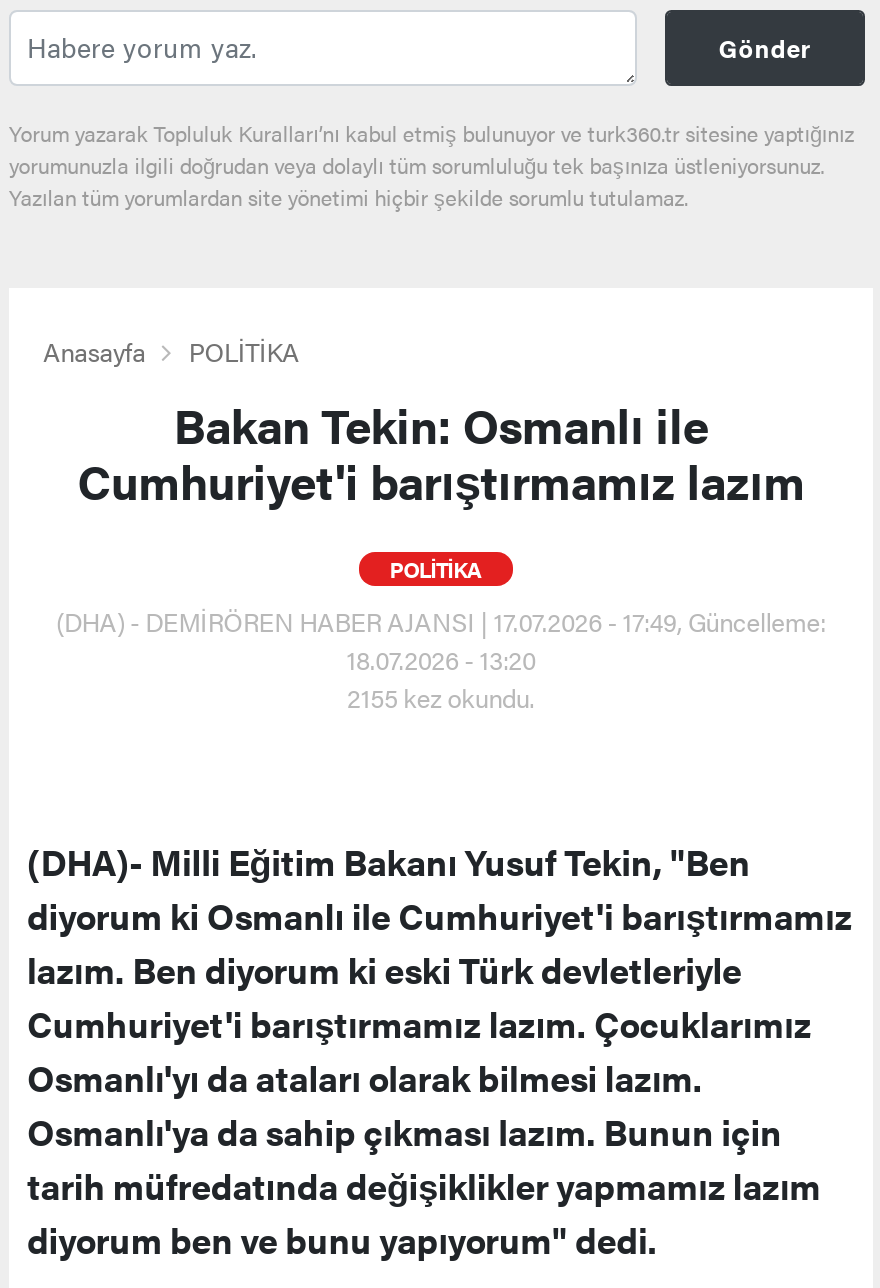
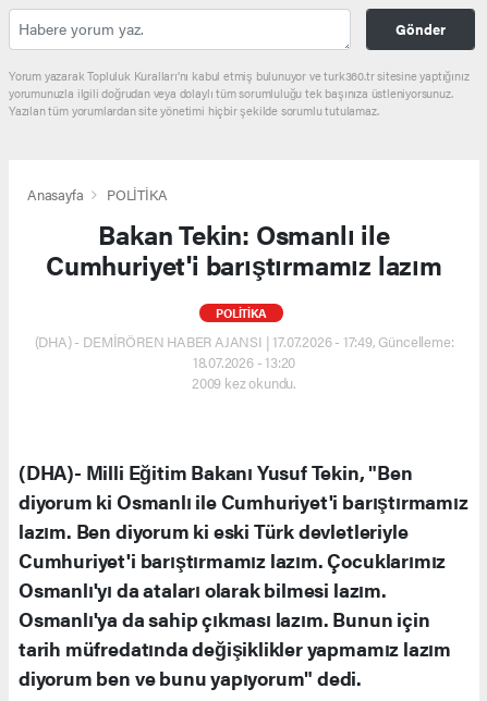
[347,678,535,716] 2155 kez okundu. -> [192,372,296,393] 2009 kez okundu.

